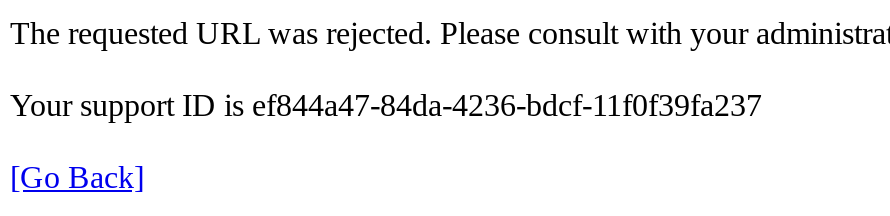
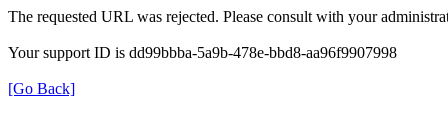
[10,88,762,122] Your support ID is ef844a47-84da-4236-bdcf-11f0f39fa237 -> [8,44,397,61] Your support ID is dd99bbba-5a9b-478e-bbd8-aa96f9907998

